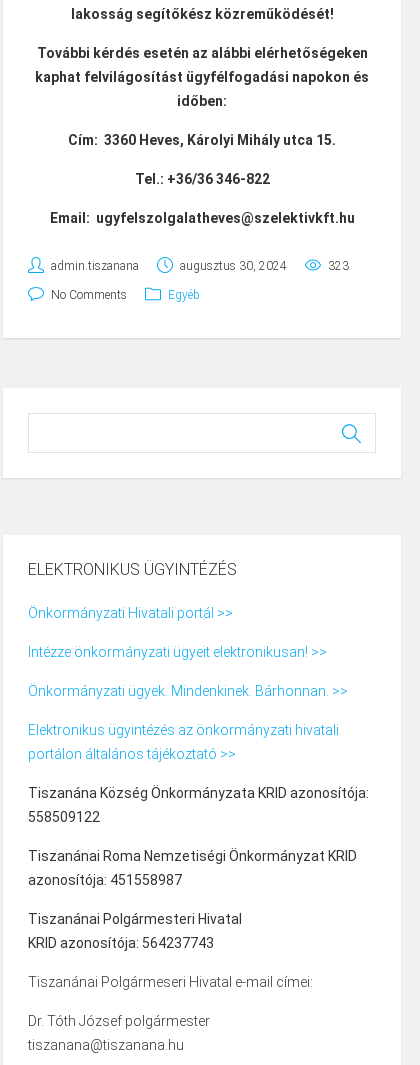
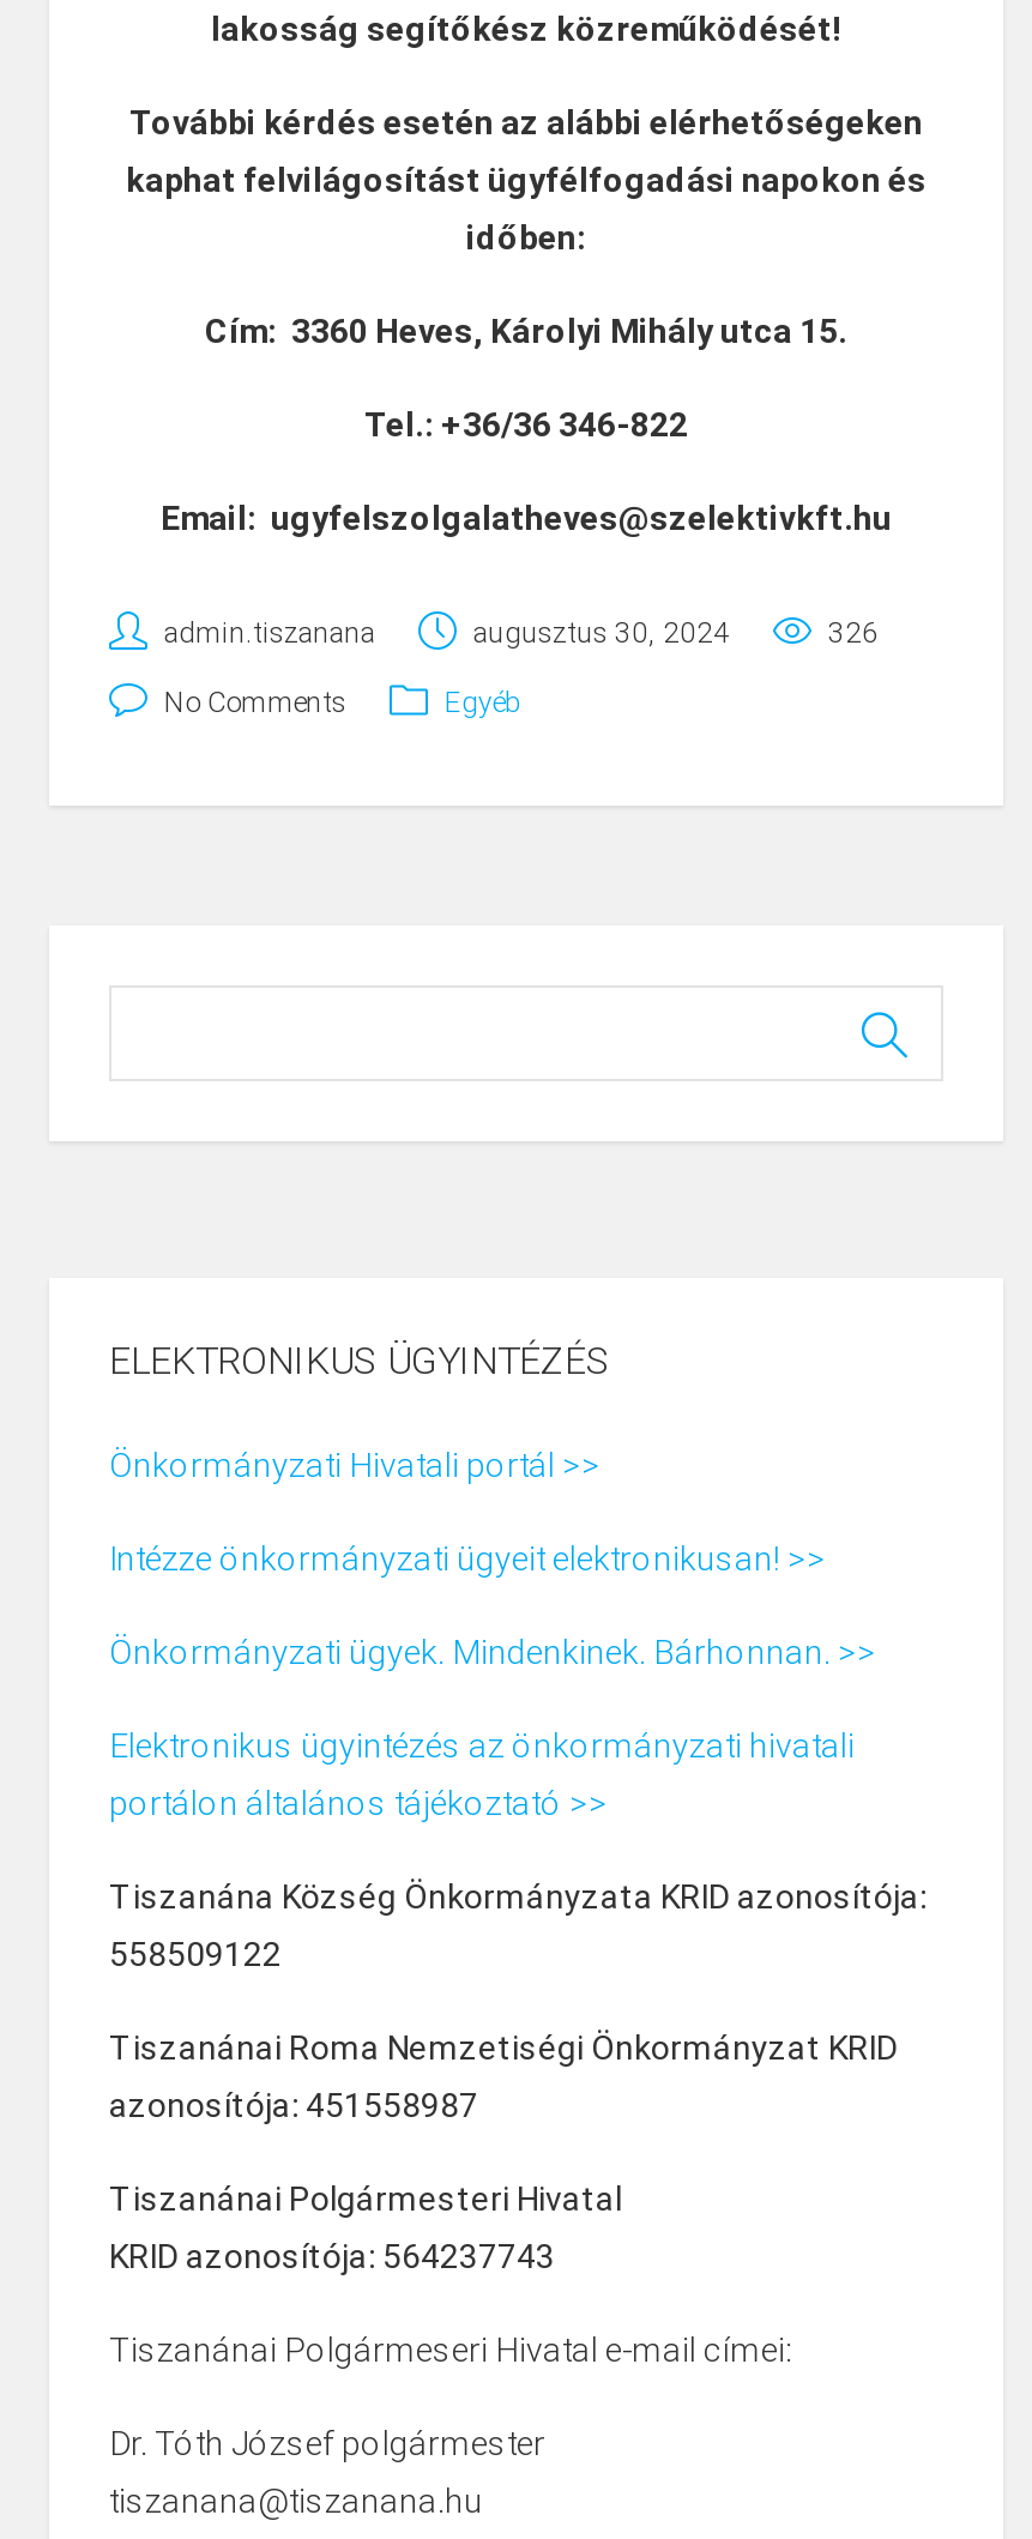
[328,259,349,273] 323 -> [828,617,879,650] 326

